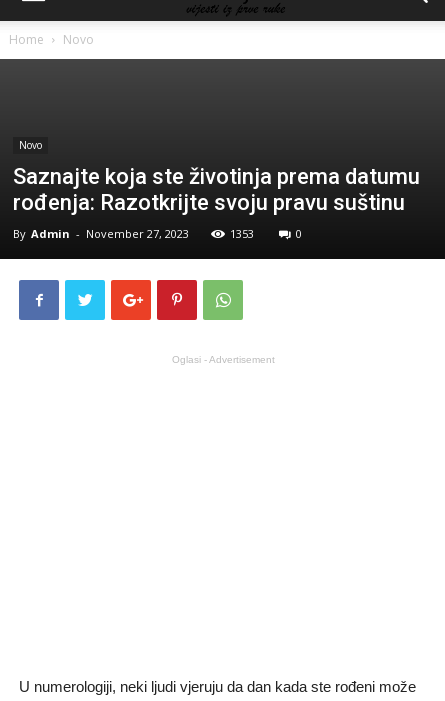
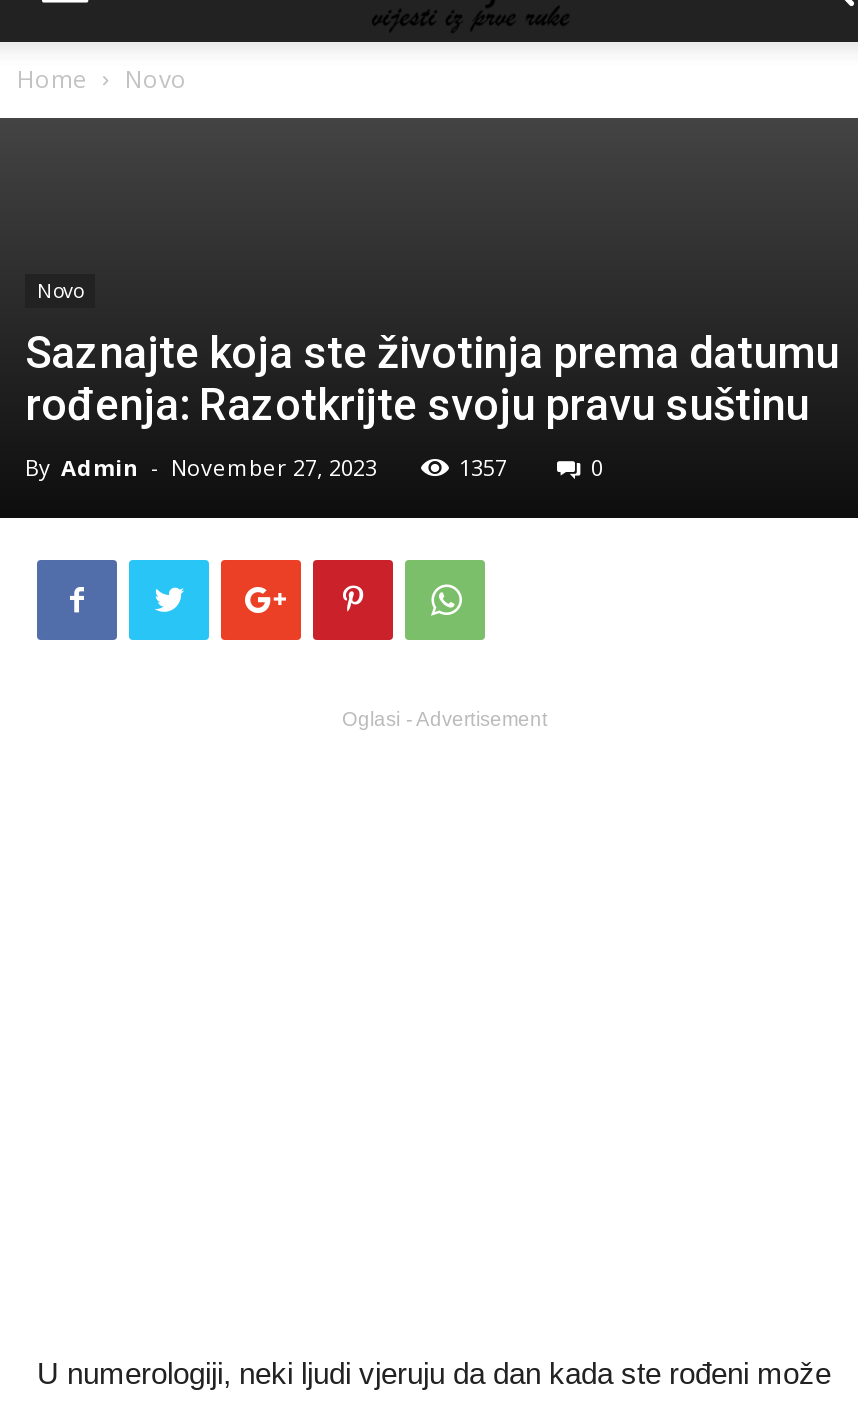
[230,226,254,241] 1353 -> [459,452,507,482] 1357

